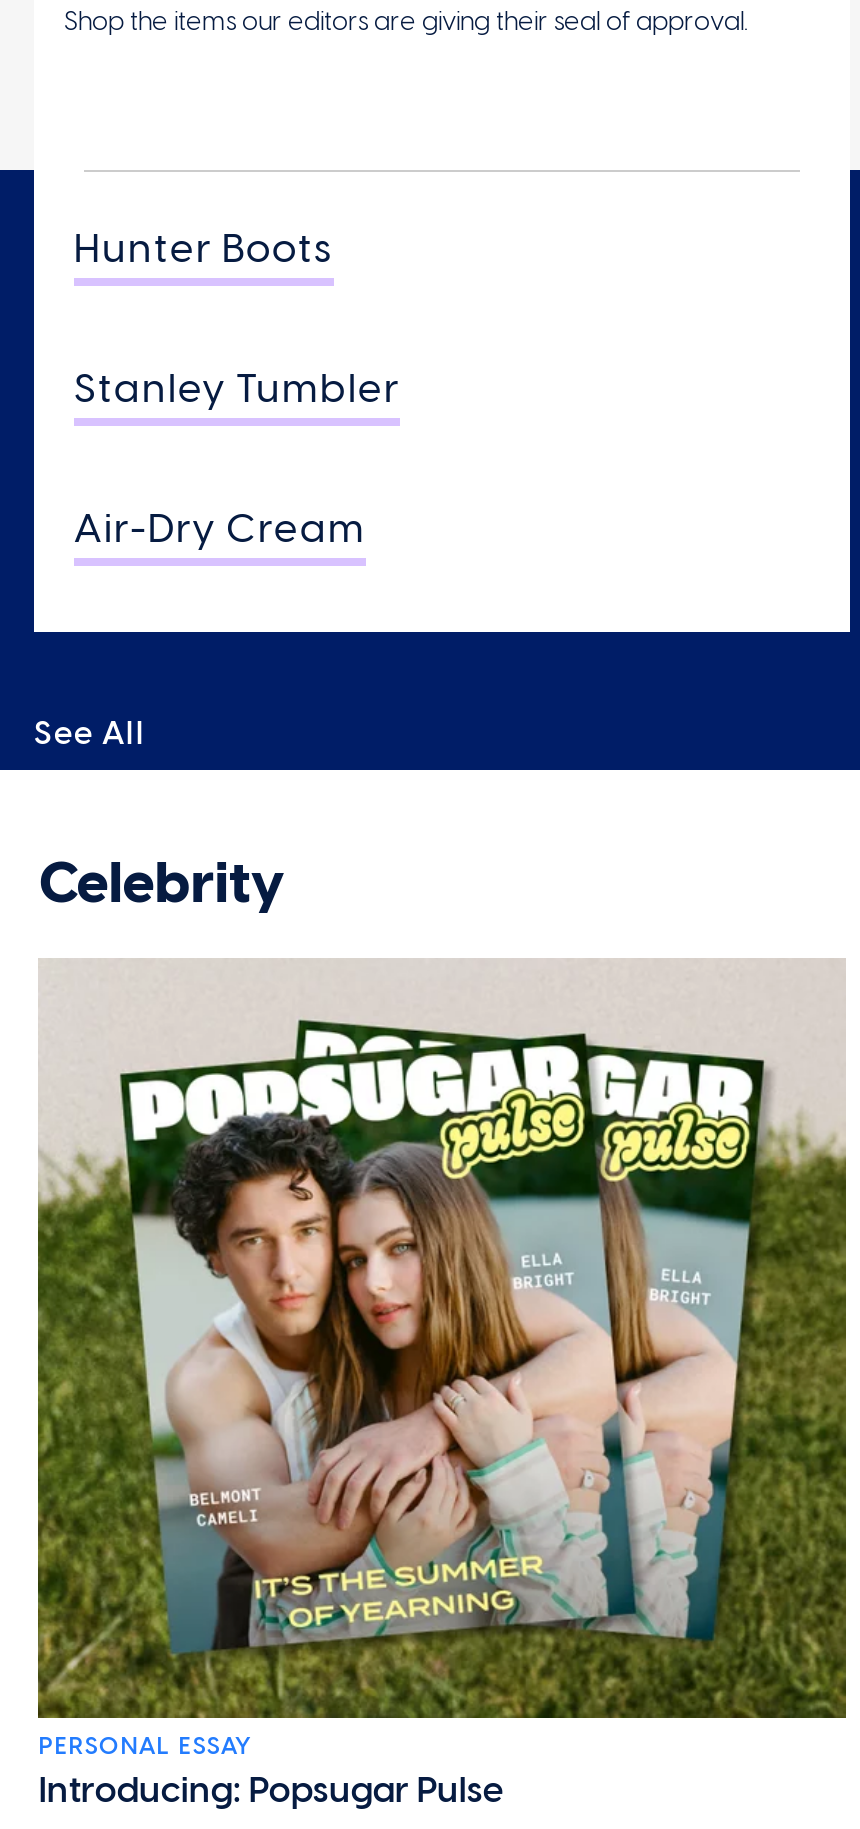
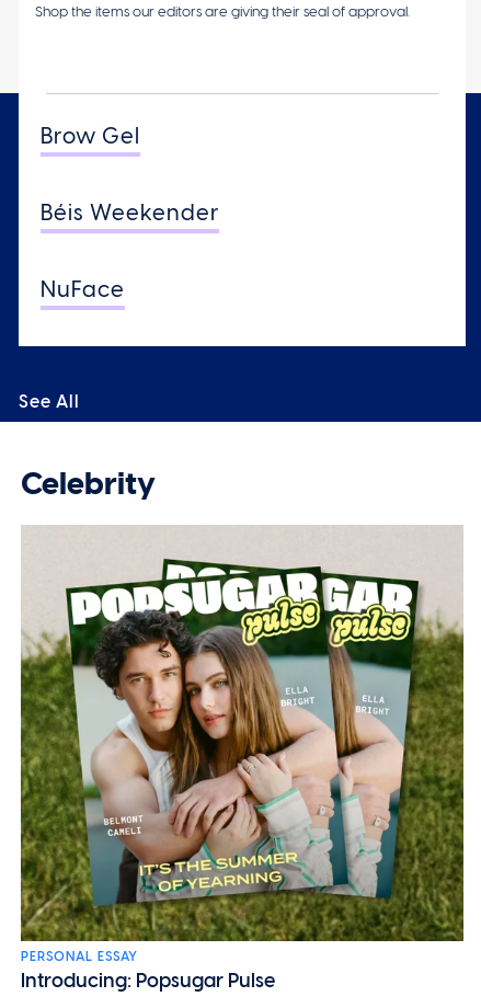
[74,224,334,272] Hunter Boots -> [41,123,140,149] Brow Gel
[74,364,400,412] Stanley Tumbler -> [41,199,219,226] Béis Weekender
[74,504,366,552] Air-Dry Cream -> [41,276,125,302] NuFace

